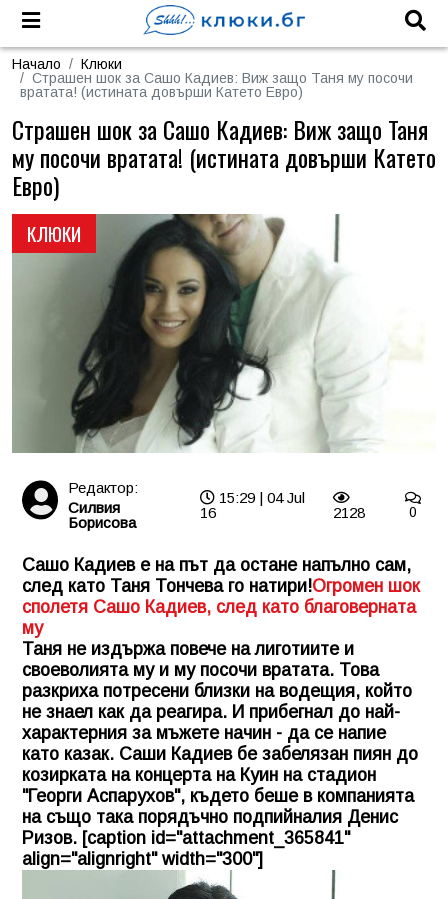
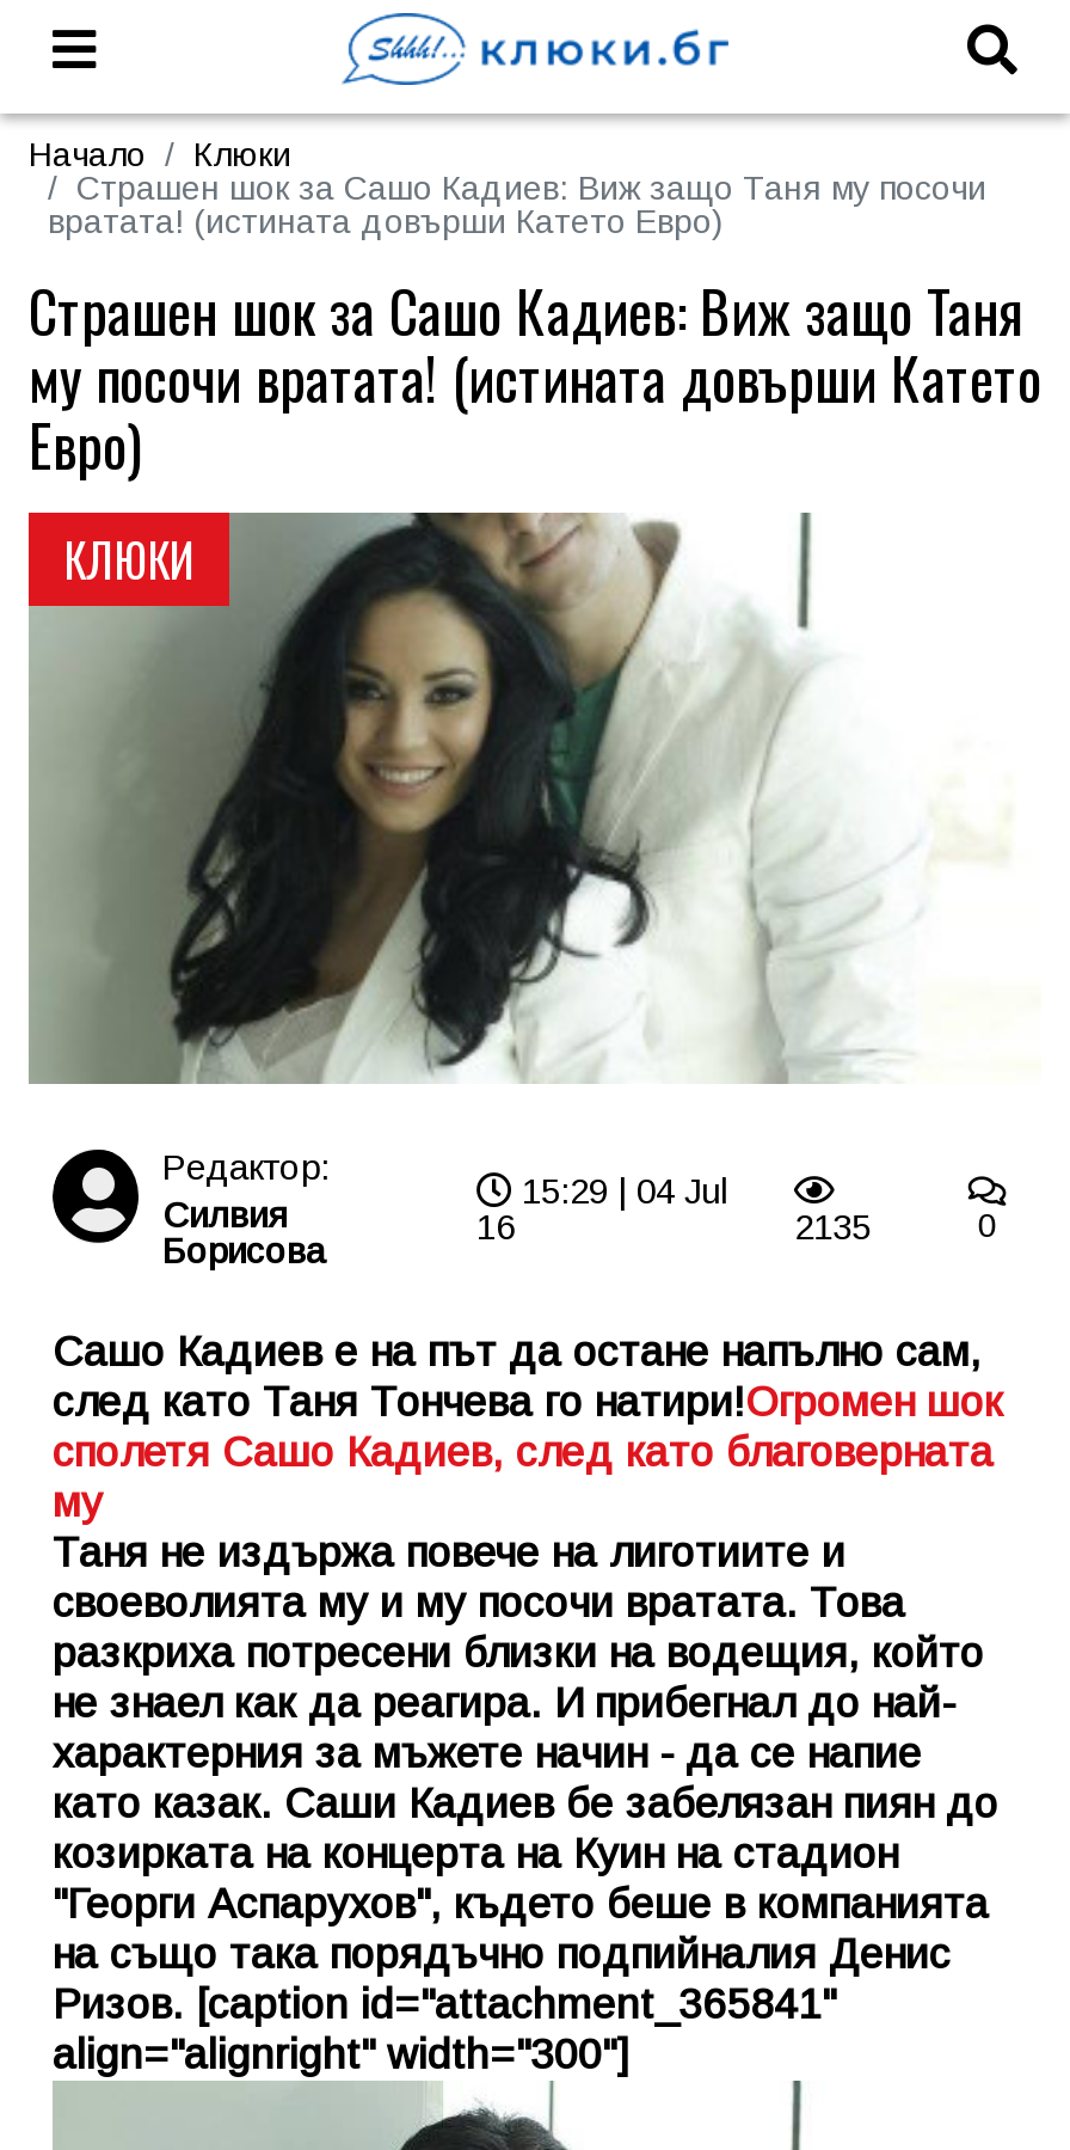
[333,503,365,520] 2128 -> [795,1205,871,1245] 2135

